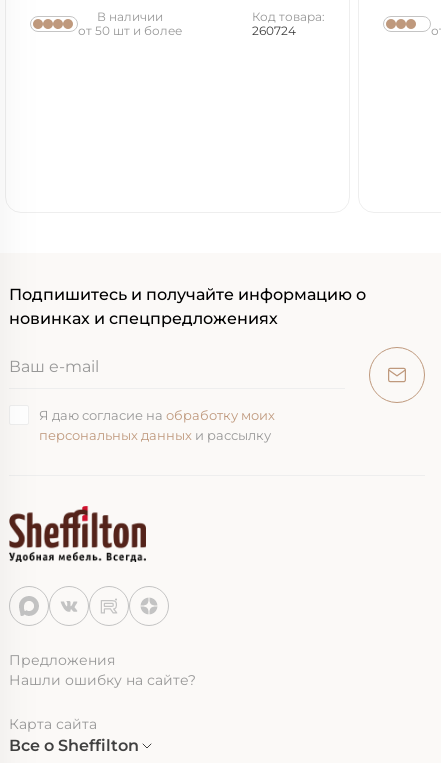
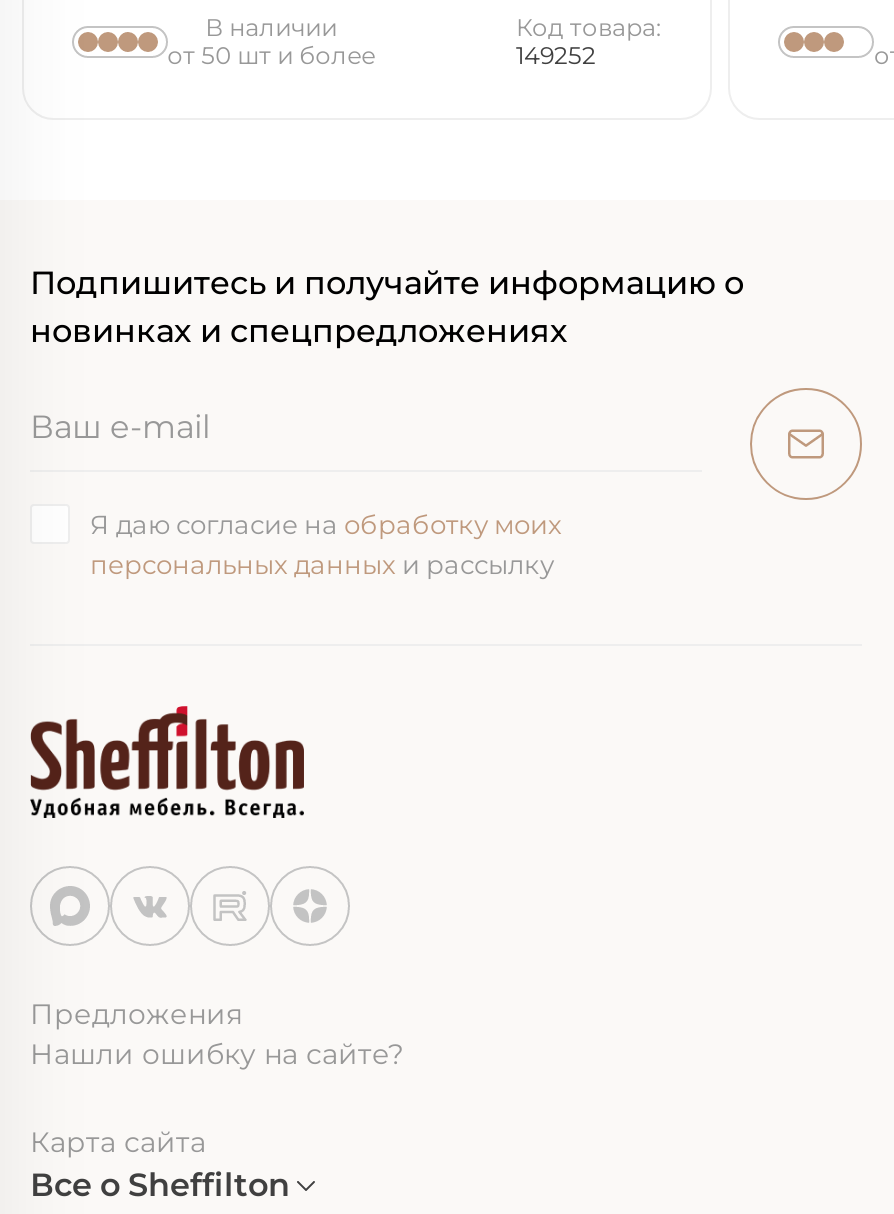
[252,23,296,38] 260724 -> [516,40,596,70] 149252

